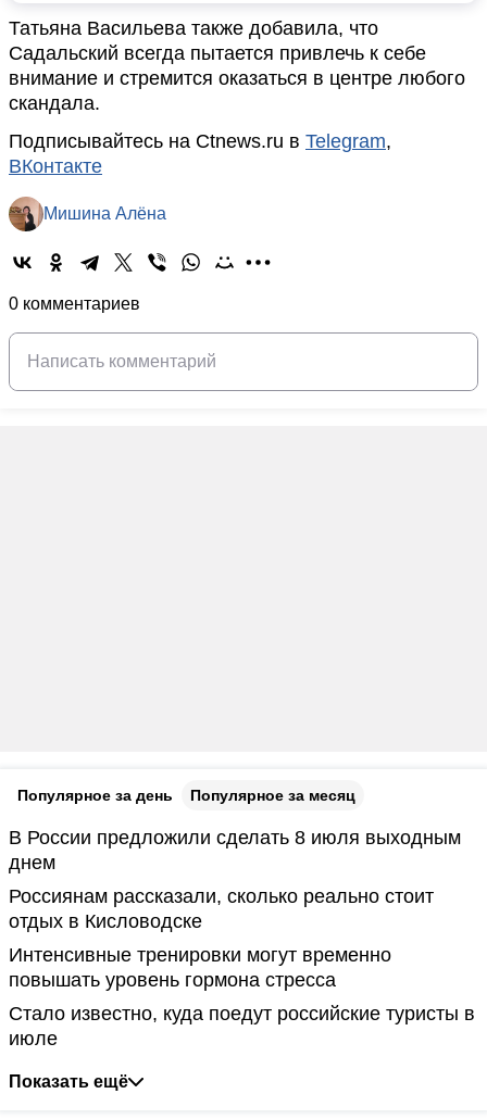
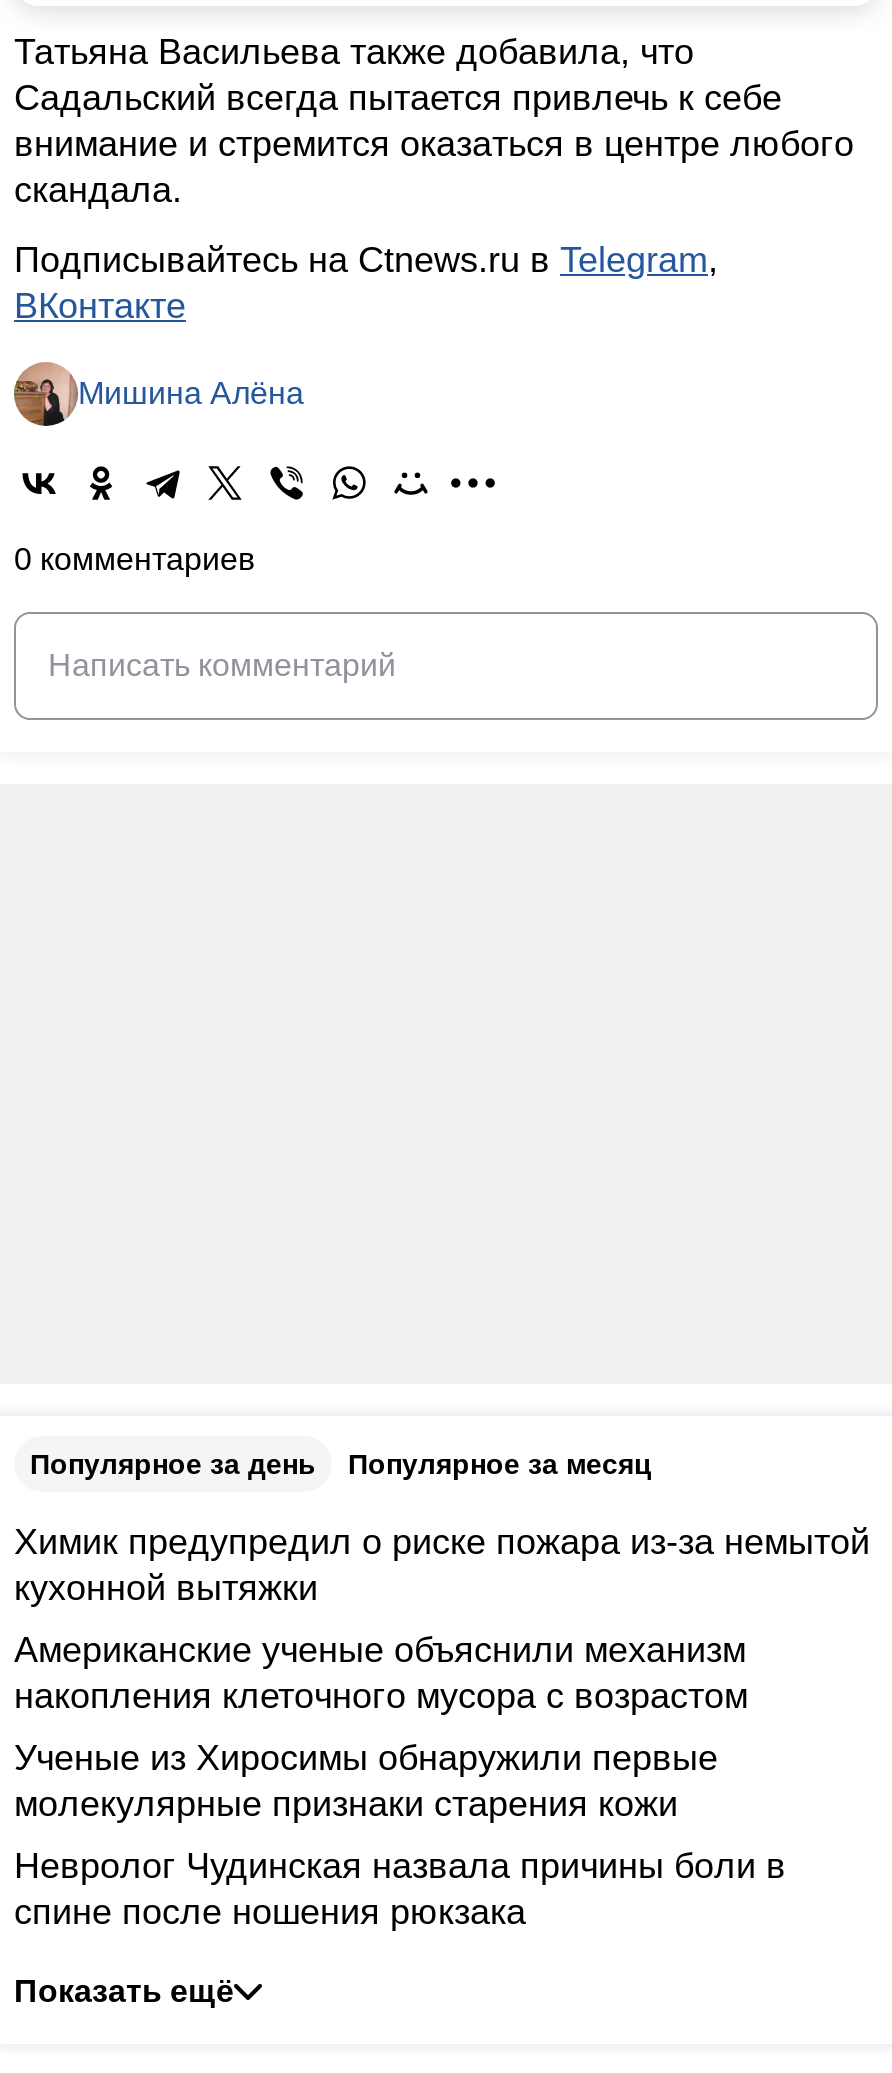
[9,827,461,874] В России предложили сделать 8 июля выходным | днем -> [14,1522,870,1608] Химик предупредил о риске пожара из-за немытой | кухонной вытяжки
[9,886,434,932] Россиянам рассказали, сколько реально стоит | отдых в Кисловодске -> [14,1630,748,1716] Американские ученые объяснили механизм | накопления клеточного мусора с возрастом
[9,944,391,991] Интенсивные тренировки могут временно | повышать уровень гормона стресса -> [14,1738,718,1824] Ученые из Хиросимы обнаружили первые | молекулярные признаки старения кожи
[9,1003,475,1050] Стало известно, куда поедут российские туристы в | июле -> [14,1846,786,1932] Невролог Чудинская назвала причины боли в | спине после ношения рюкзака

